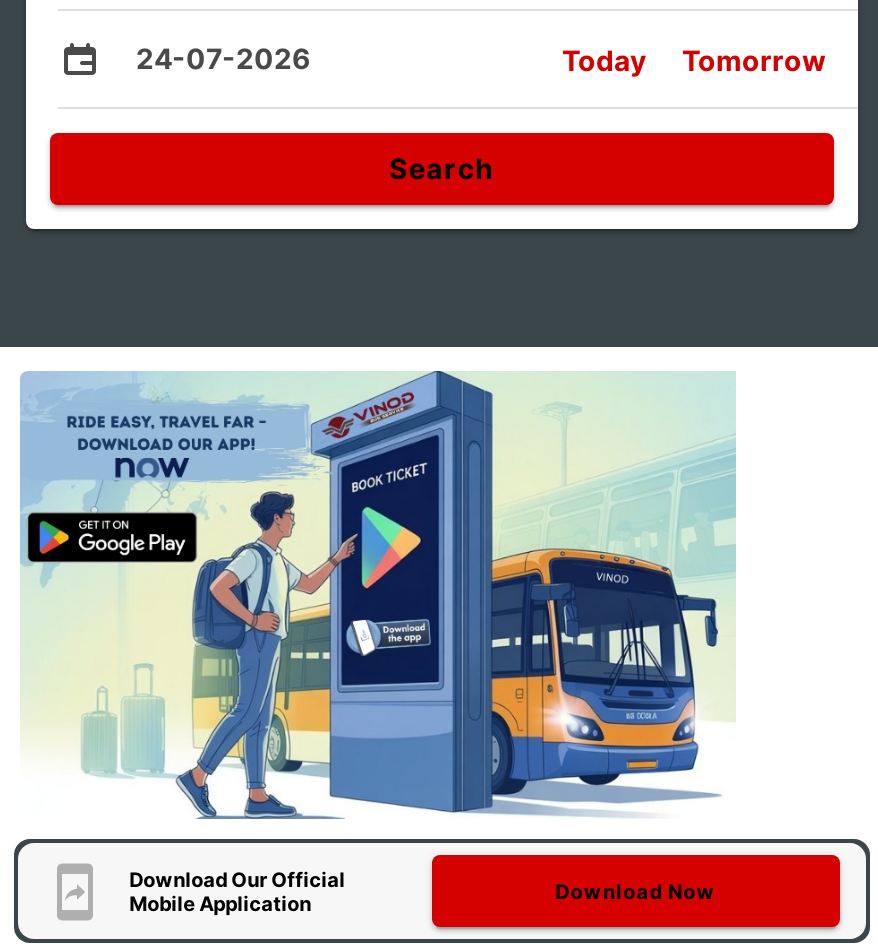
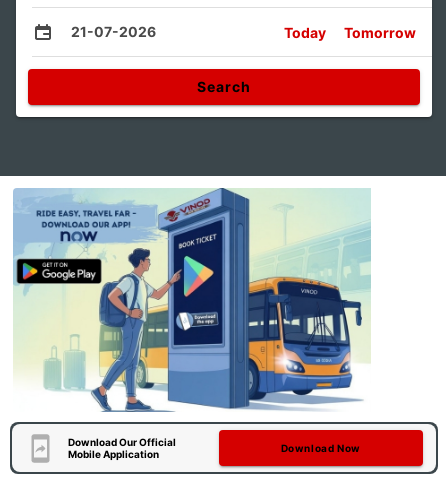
[136,41,310,75] 24-07-2026 -> [71,23,156,40] 21-07-2026

